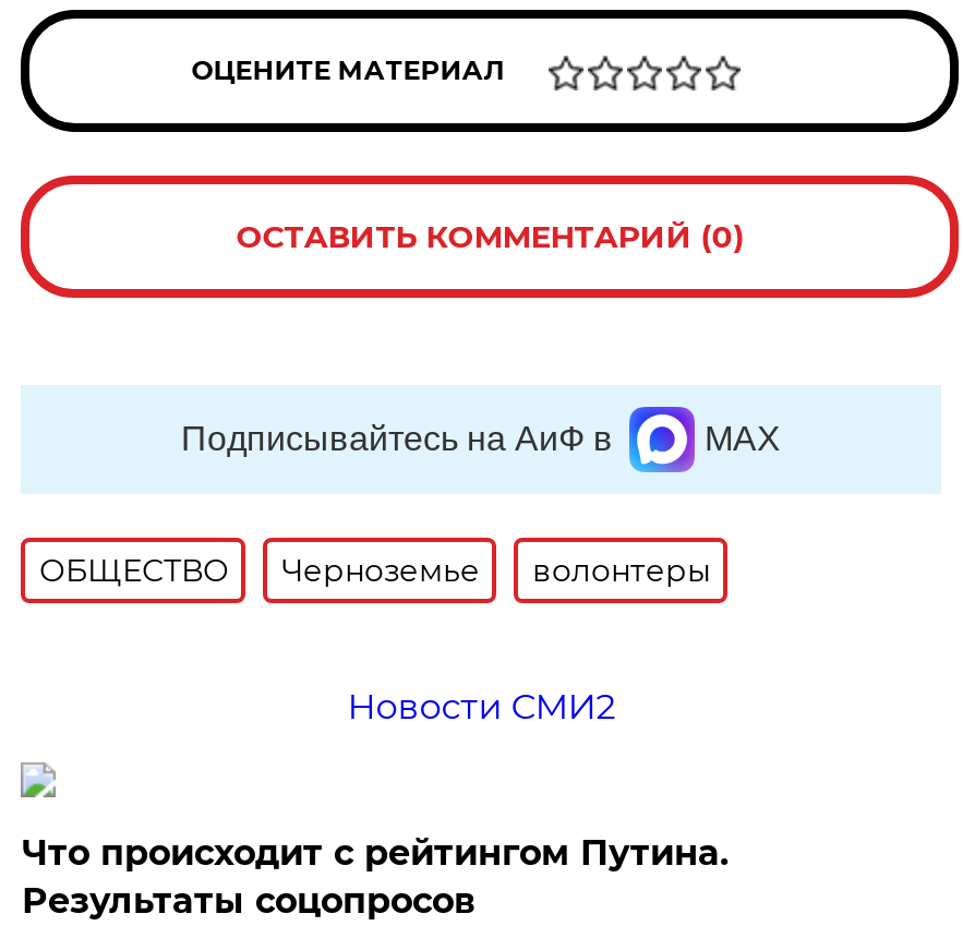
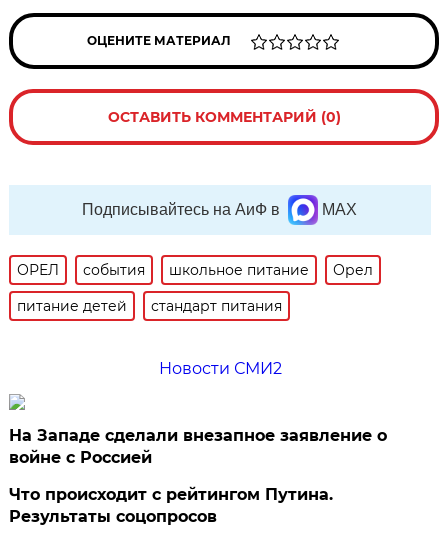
[39,551,711,590] ОБЩЕСТВО | Черноземье | волонтеры -> [17,261,373,315] ОРЕЛ | события | школьное питание | Орел | питание детей | стандарт питания
none -> [9,426,387,467] На Западе сделали внезапное заявление о | войне с Россией

